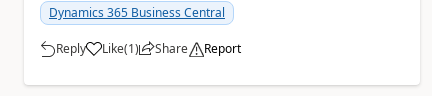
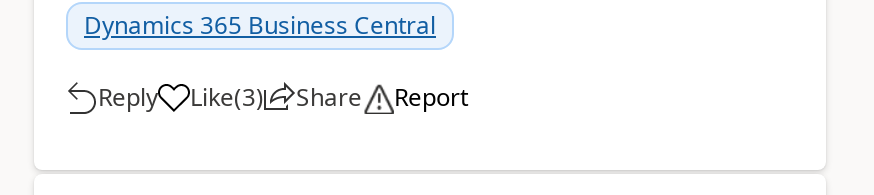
[124,40,139,57] (1) -> [234,80,264,114] (3)

